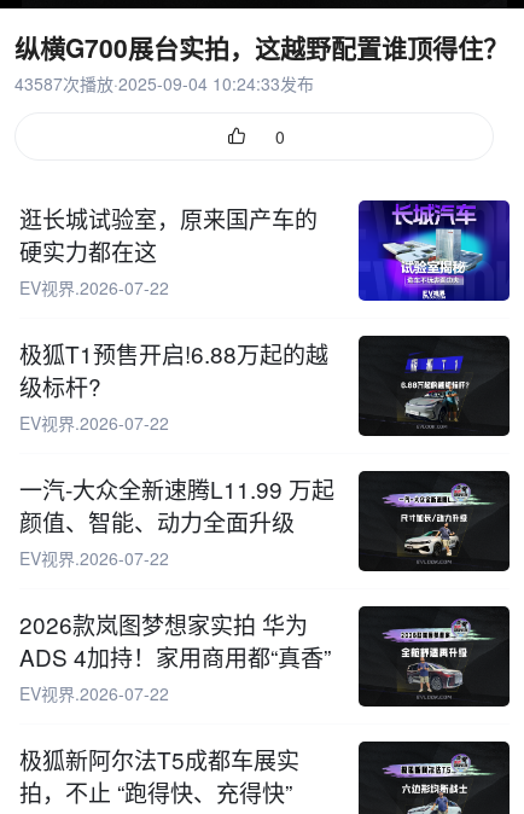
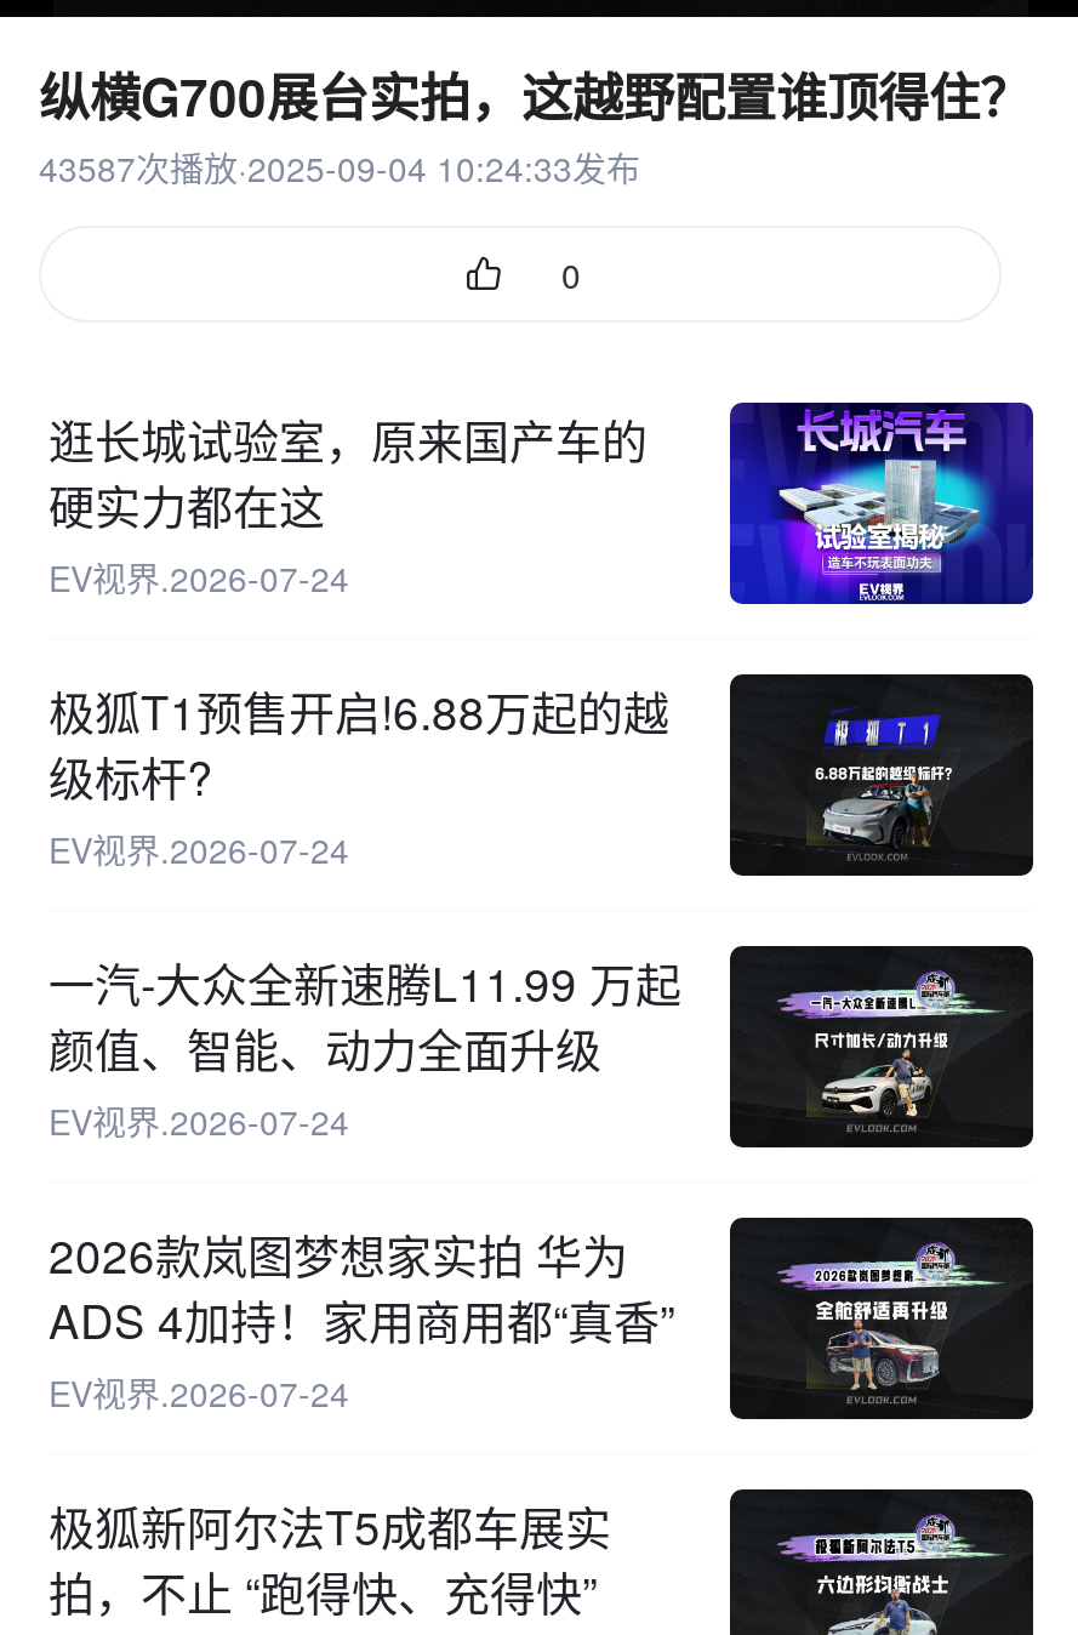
[19,275,169,300] EV视界.2026-07-22 -> [49,553,349,602] EV视界.2026-07-24
[19,411,169,435] EV视界.2026-07-22 -> [49,825,349,873] EV视界.2026-07-24
[19,546,169,570] EV视界.2026-07-22 -> [49,1096,349,1145] EV视界.2026-07-24
[19,681,169,705] EV视界.2026-07-22 -> [49,1368,349,1417] EV视界.2026-07-24

